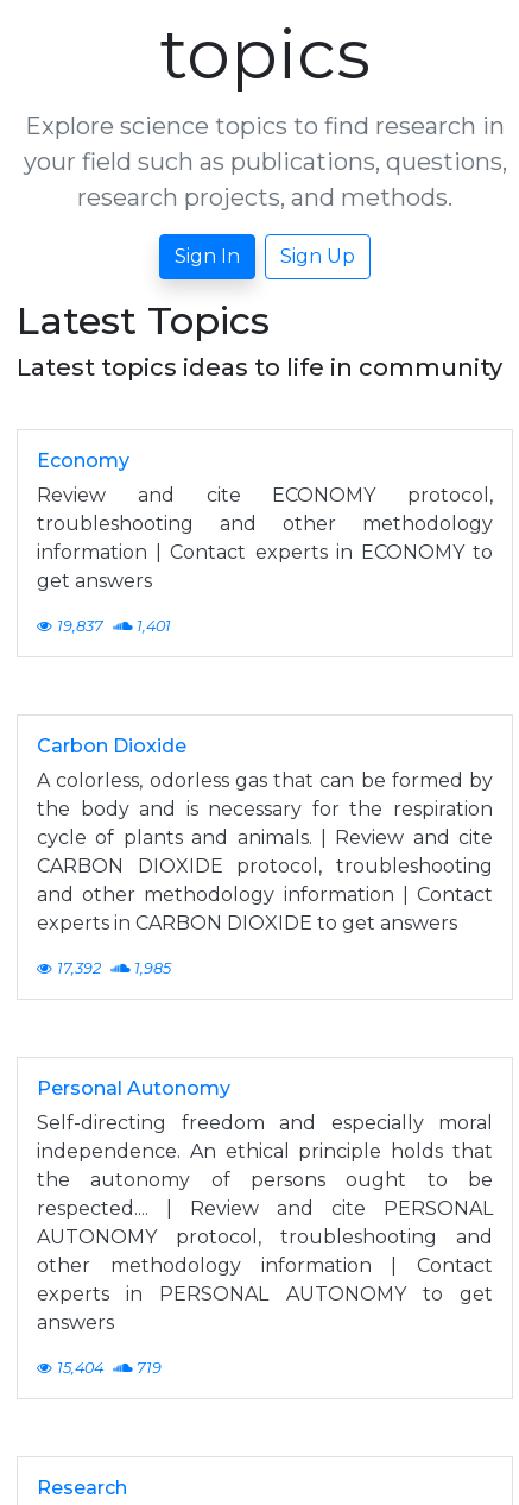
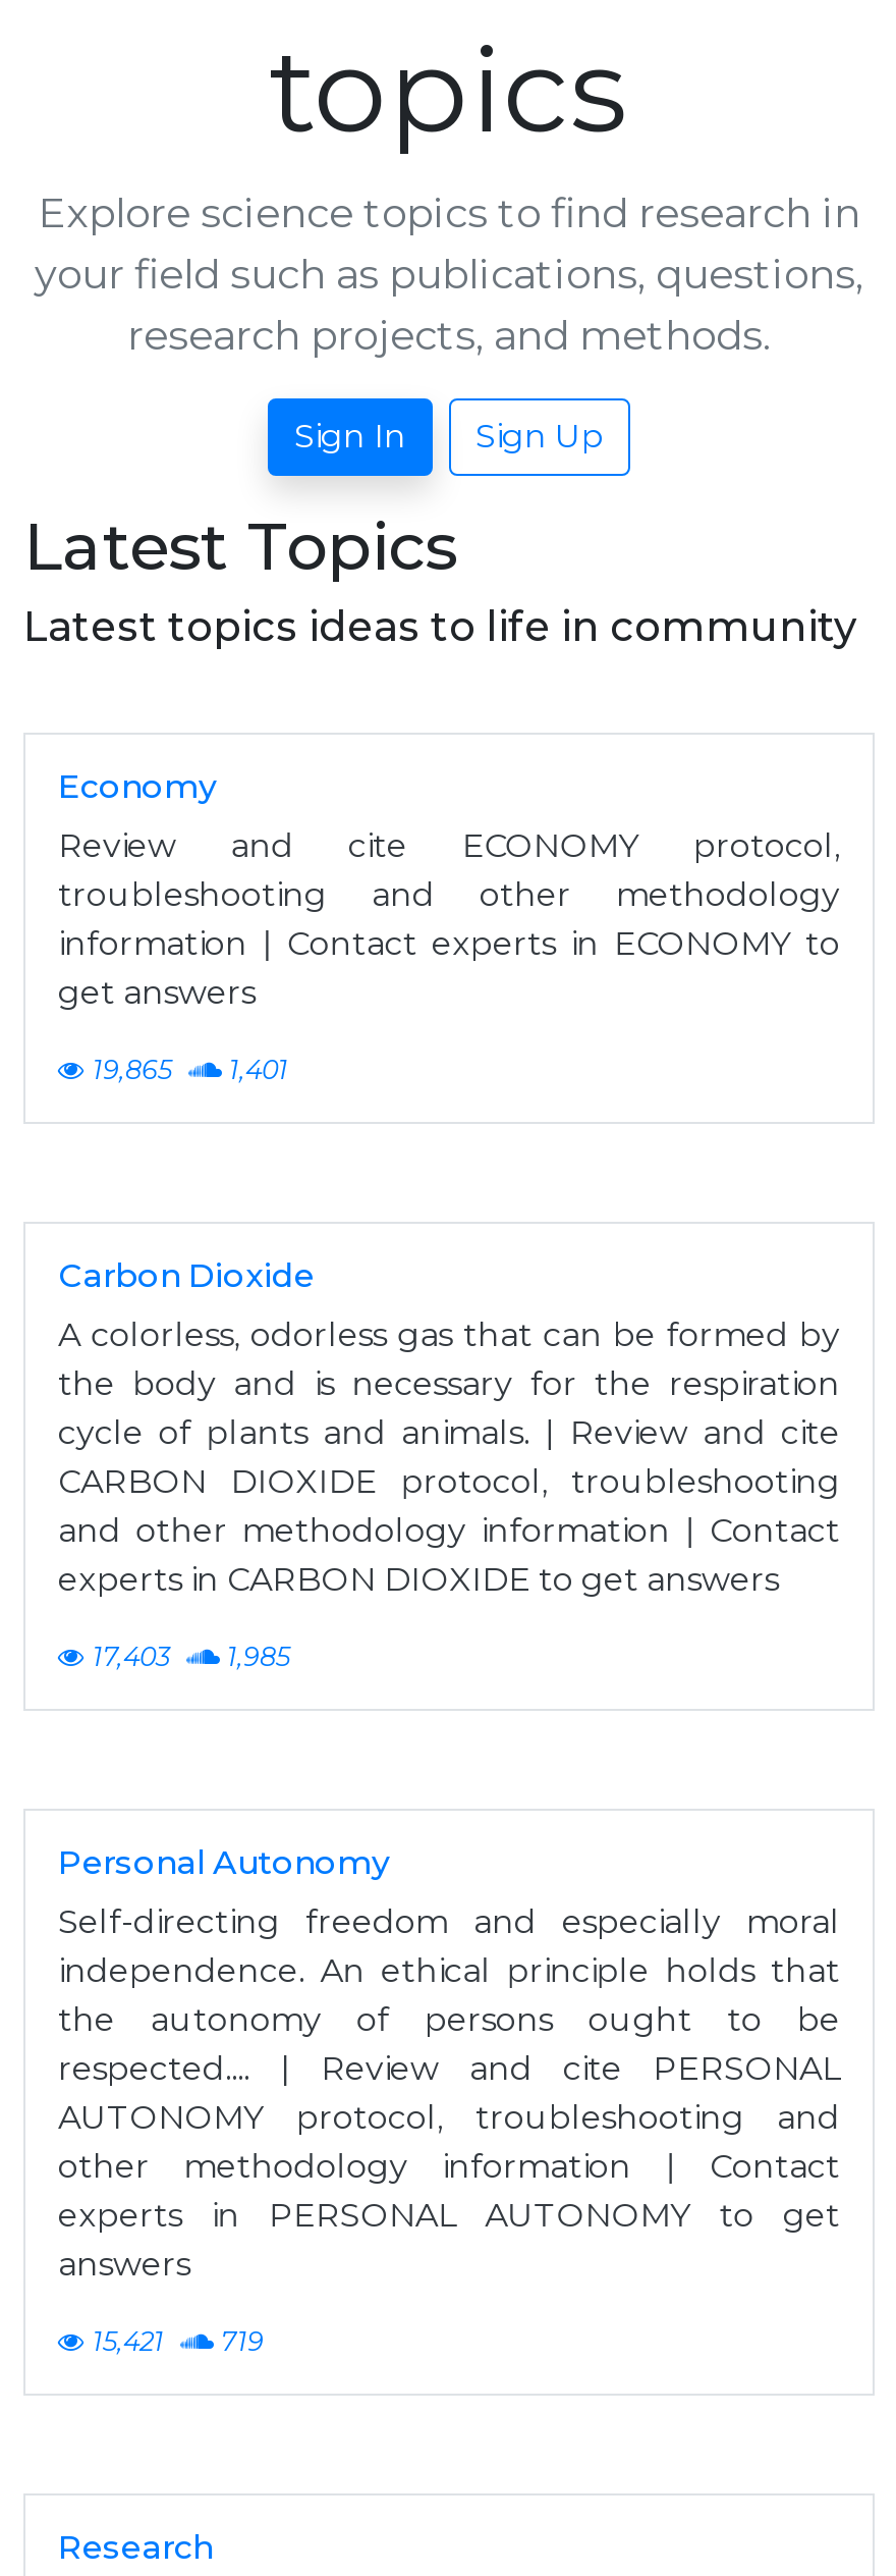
[57,617,171,634] 19,837 1,401 -> [93,1054,288,1085] 19,865 1,401
[57,959,171,977] 17,392 1,985 -> [93,1641,290,1672] 17,403 1,985
[57,1358,162,1376] 15,404 719 -> [93,2326,264,2356] 15,421 719

